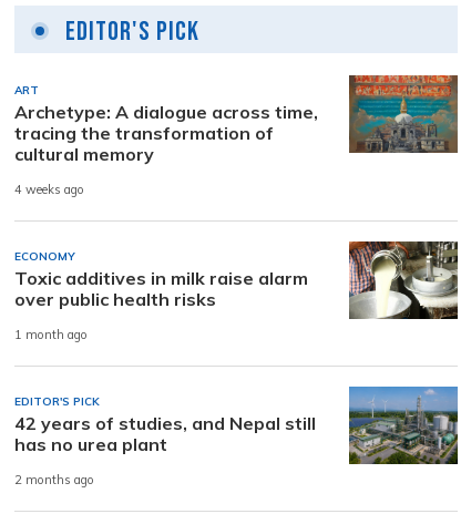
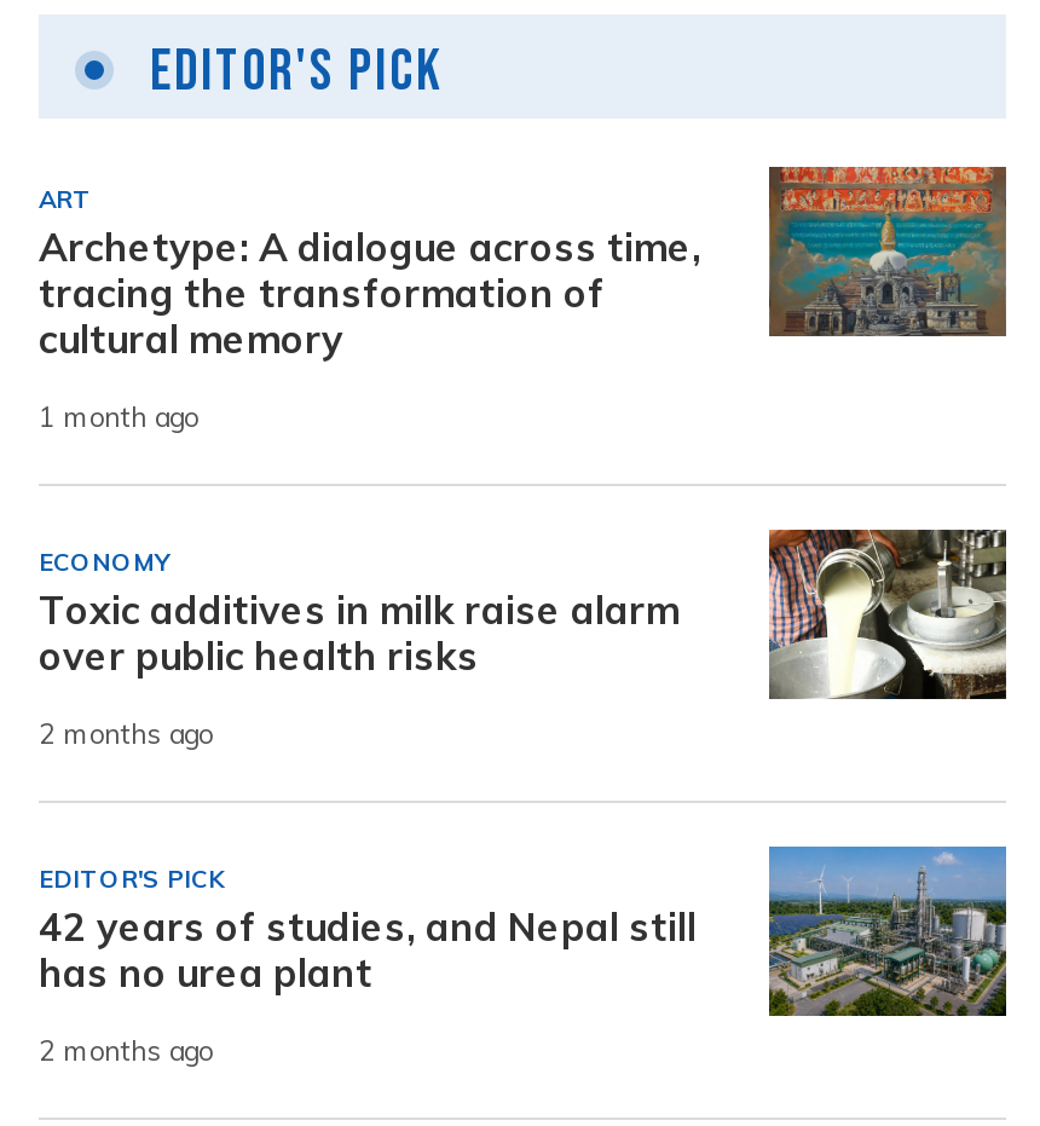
[14,182,84,197] 4 weeks ago -> [39,400,198,433] 1 month ago
[14,327,88,343] 1 month ago -> [39,716,213,750] 2 months ago

